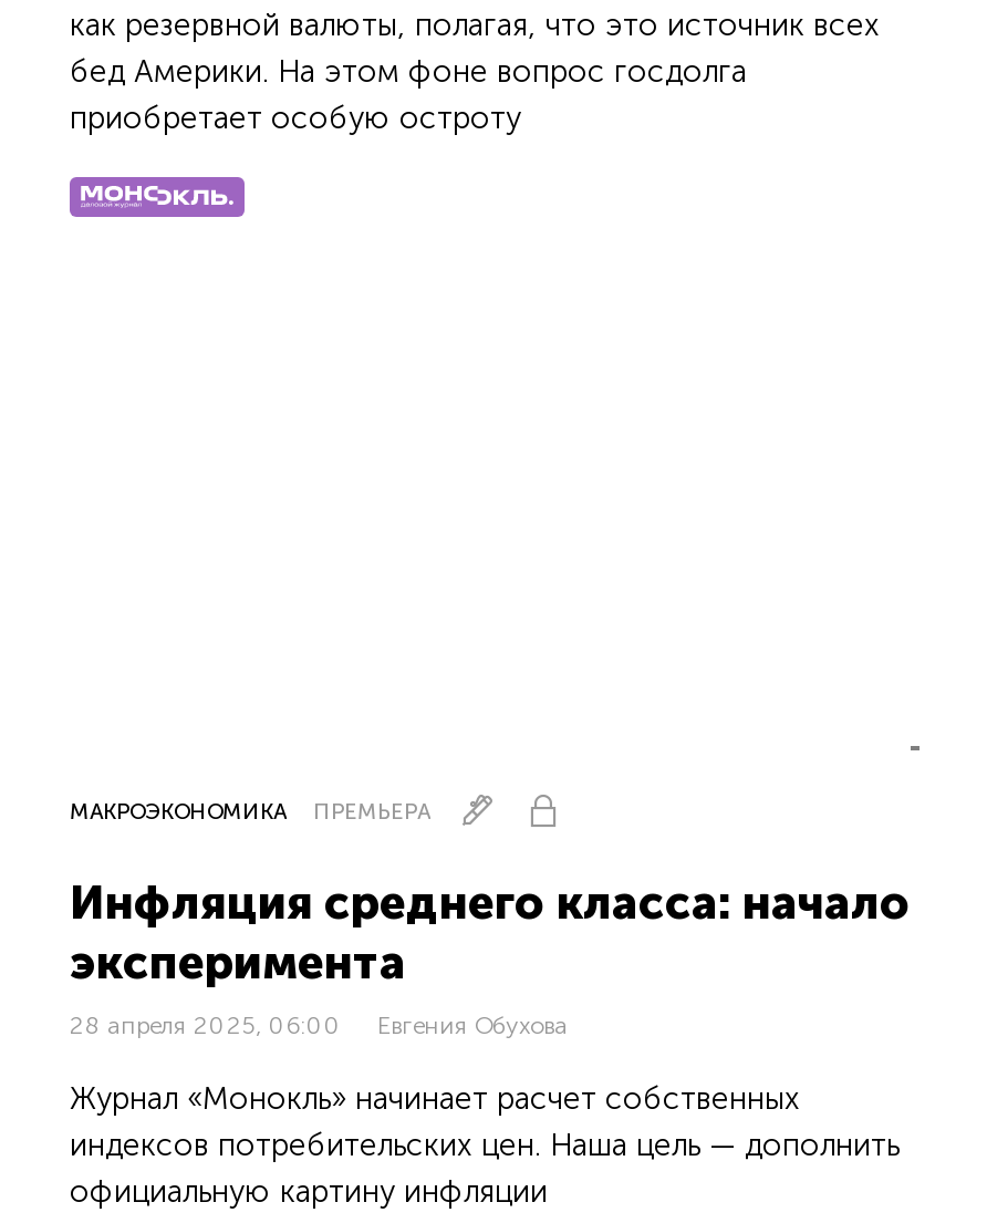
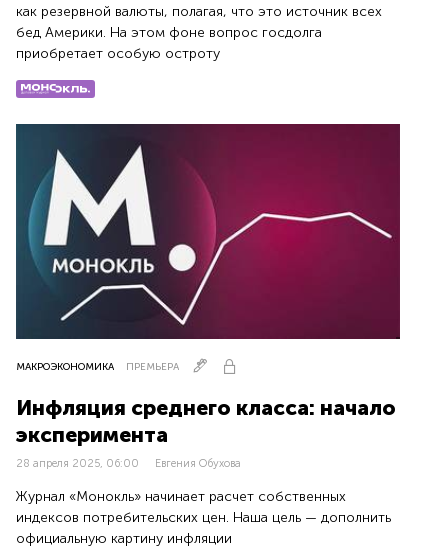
none -> [15,123,401,340] [image]

